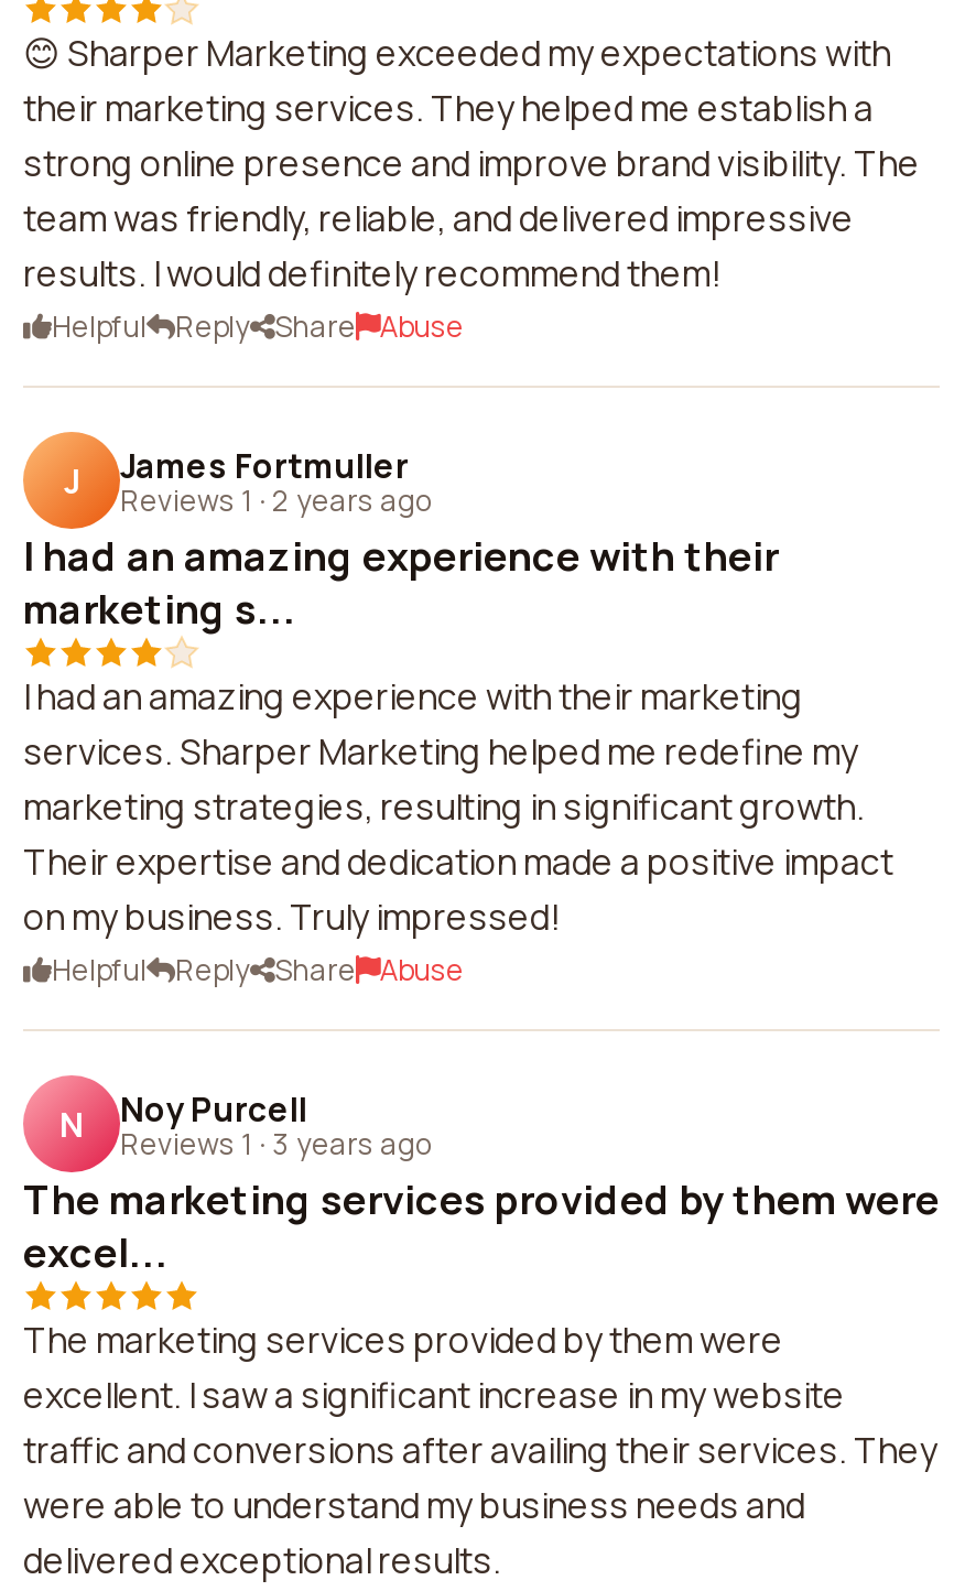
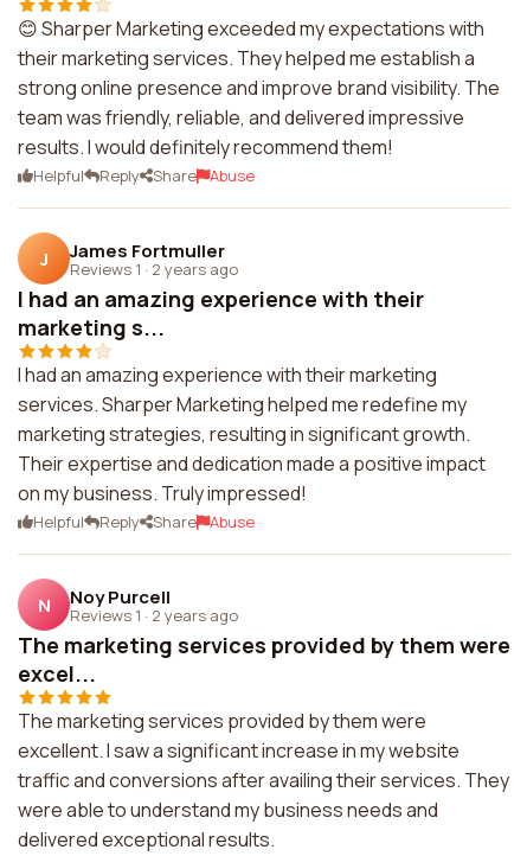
[120,1123,433,1162] Reviews 1· 3 years ago -> [70,604,238,625] Reviews 1· 2 years ago

